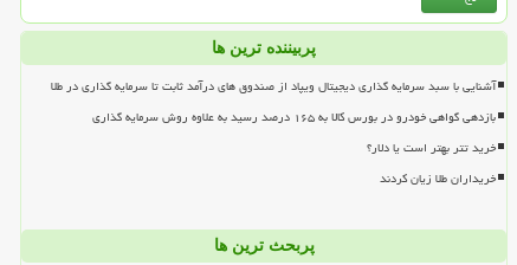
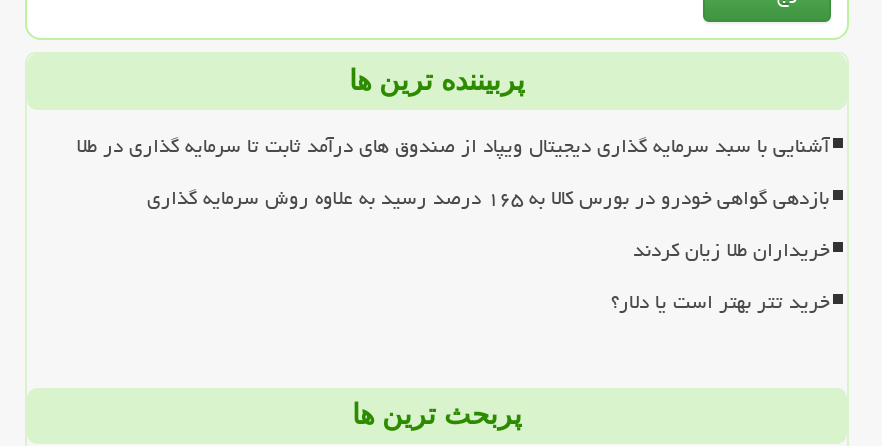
moved [367,136,496,160] -> [611,283,829,323]: خرید تتر بهتر است یا دلار؟
moved [380,167,496,191] -> [633,231,829,271]: خریداران طلا زیان کردند

